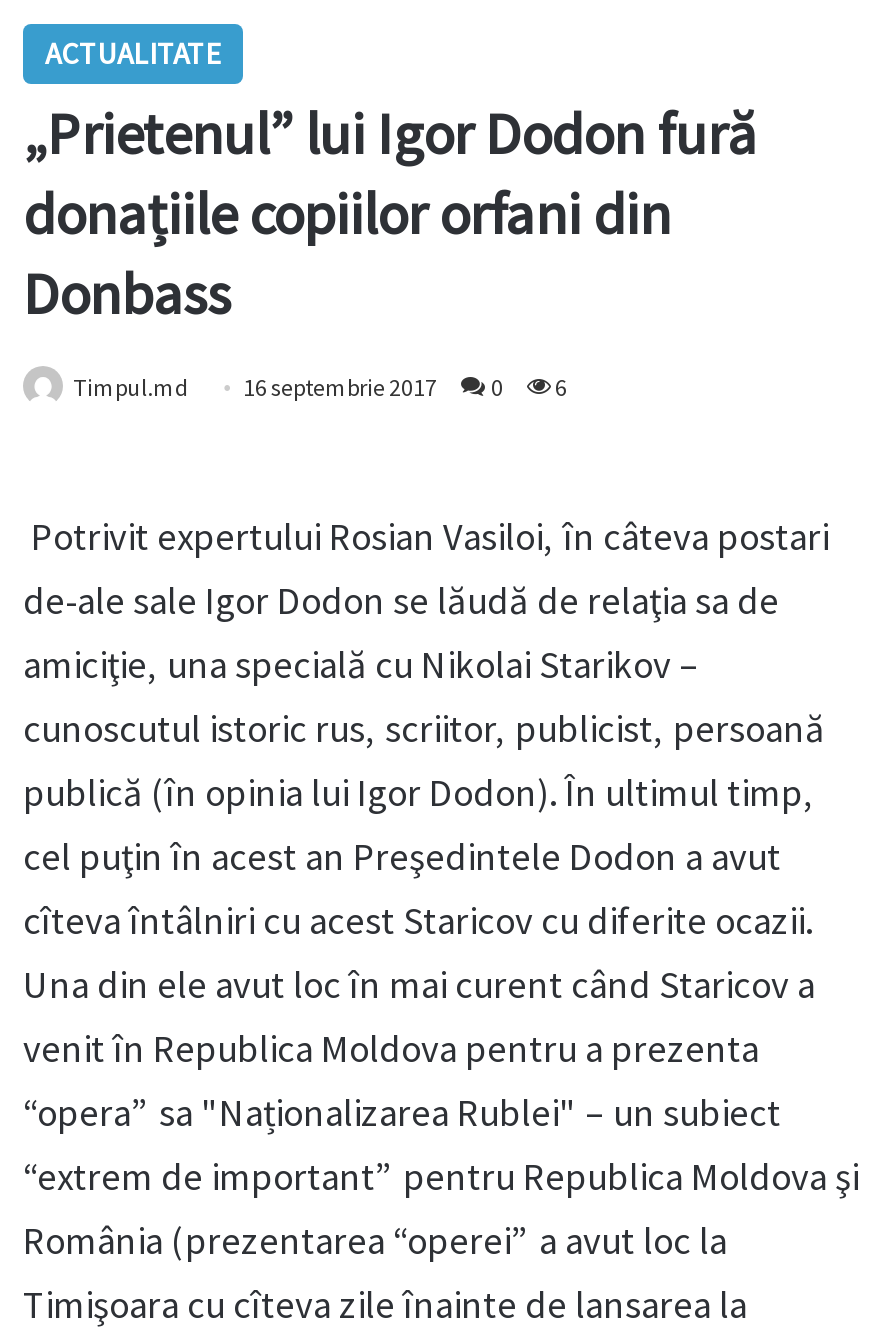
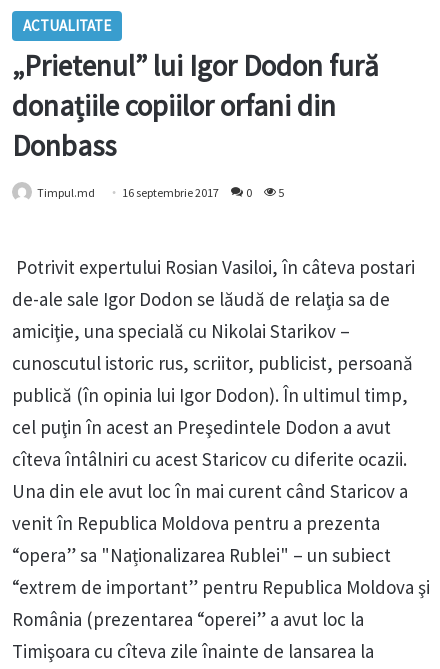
[73,373,567,403] Timpul.md 16 septembrie 2017 0 6 -> [37,185,284,200] Timpul.md 16 septembrie 2017 0 5

